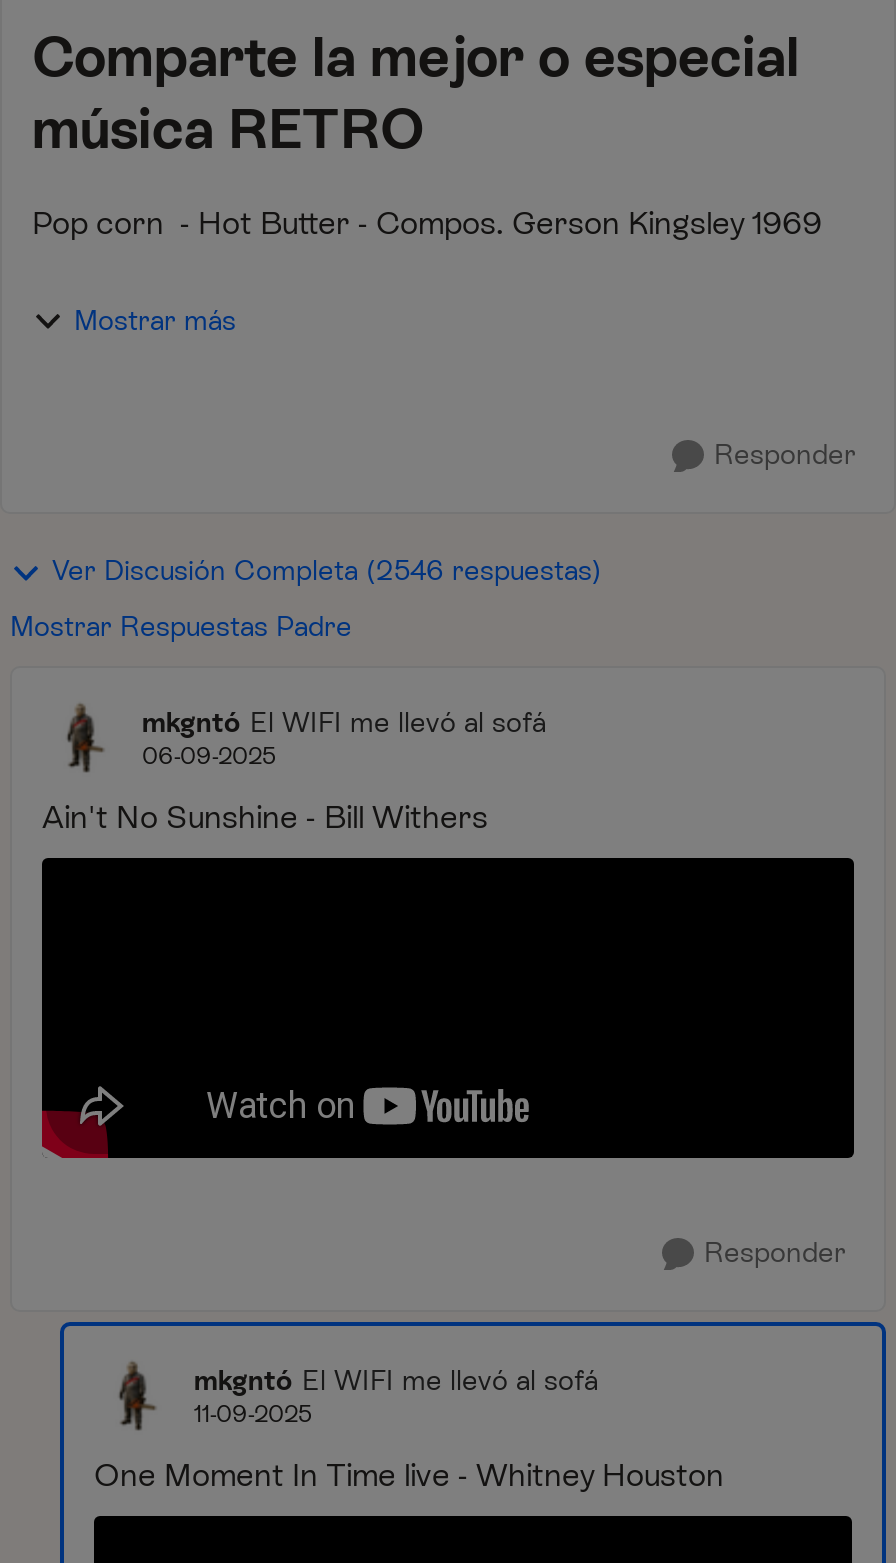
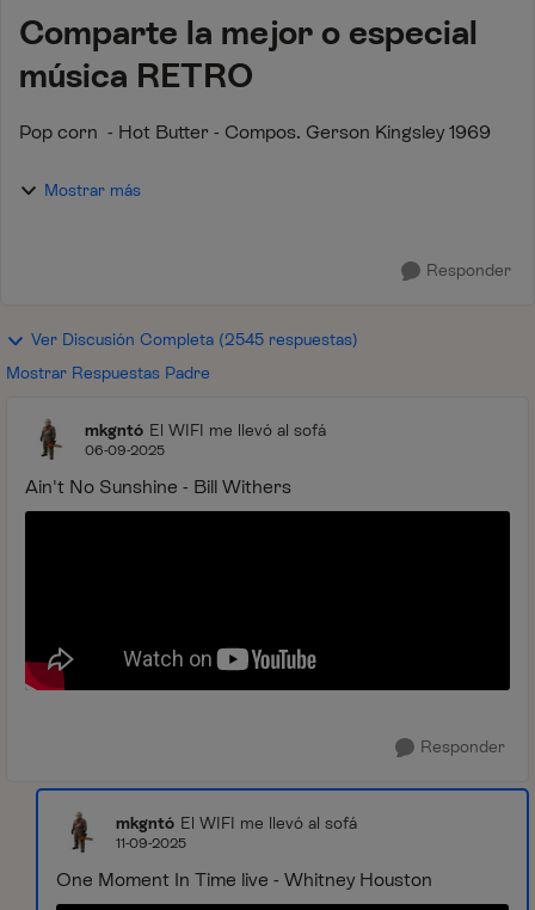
[52,554,602,588] Ver Discusión Completa (2546 respuestas) -> [31,330,358,350] Ver Discusión Completa (2545 respuestas)

